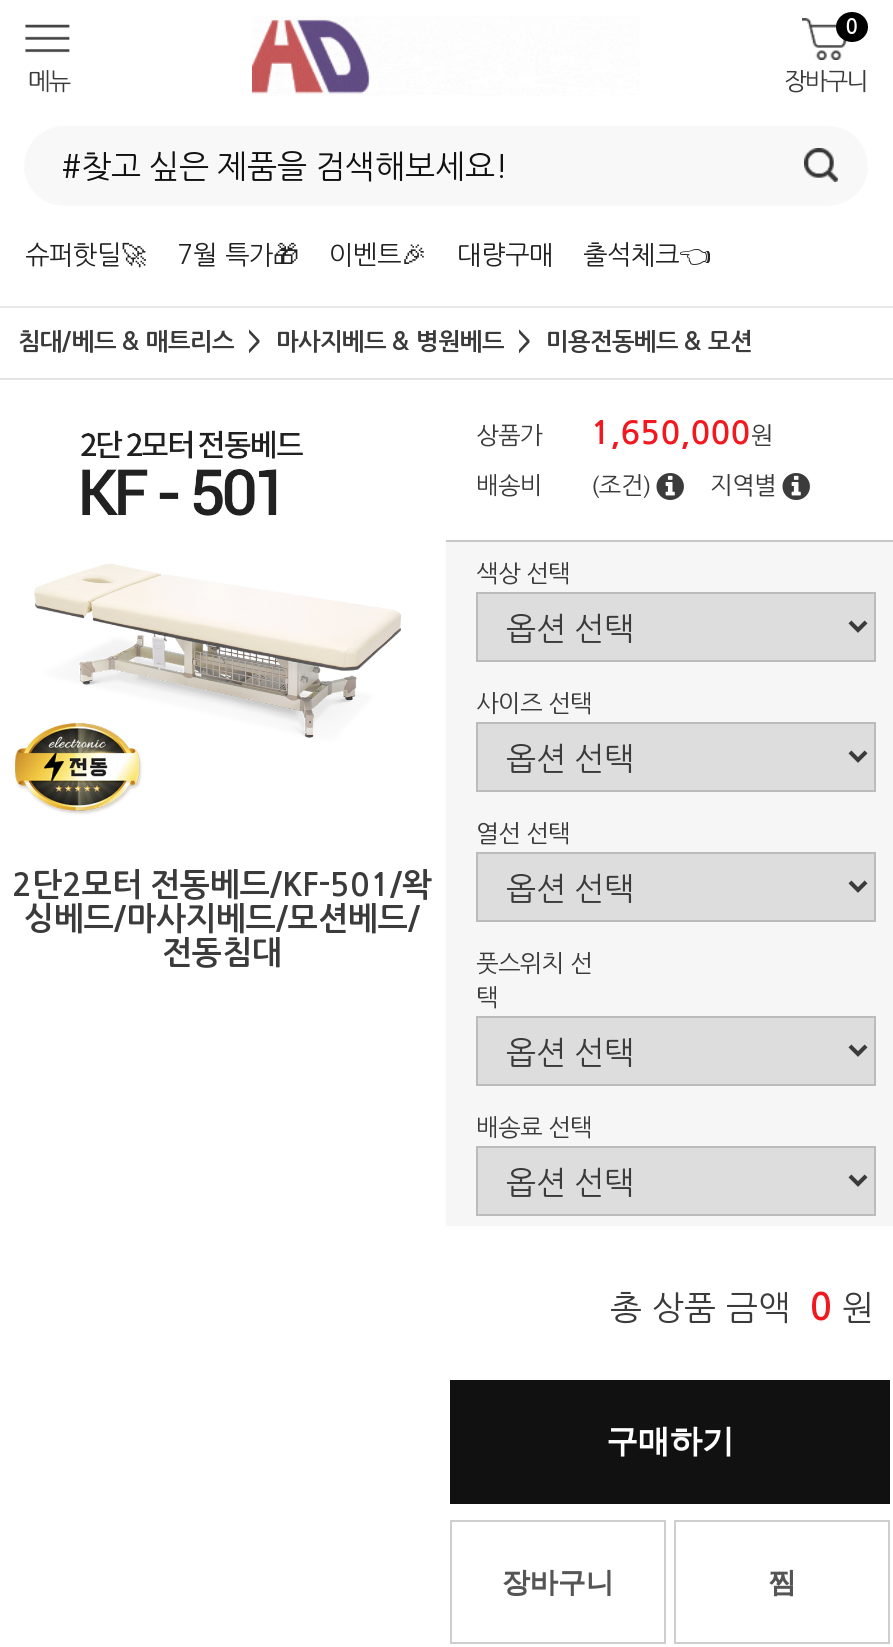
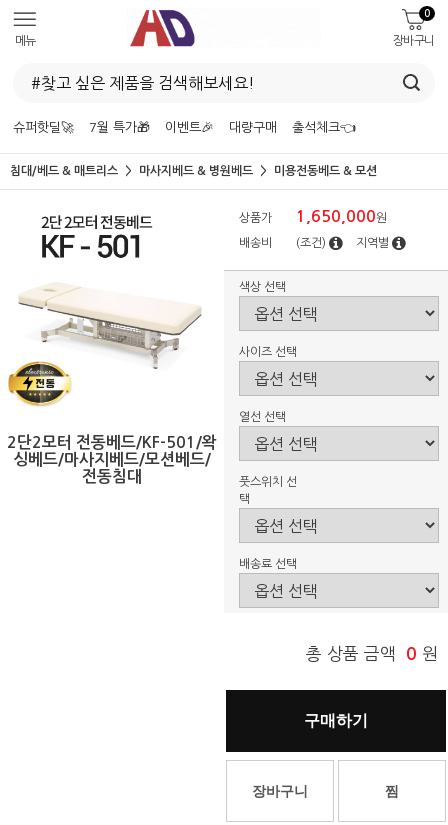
[250,18,388,94] [image] -> [127,9,196,47] [image]

